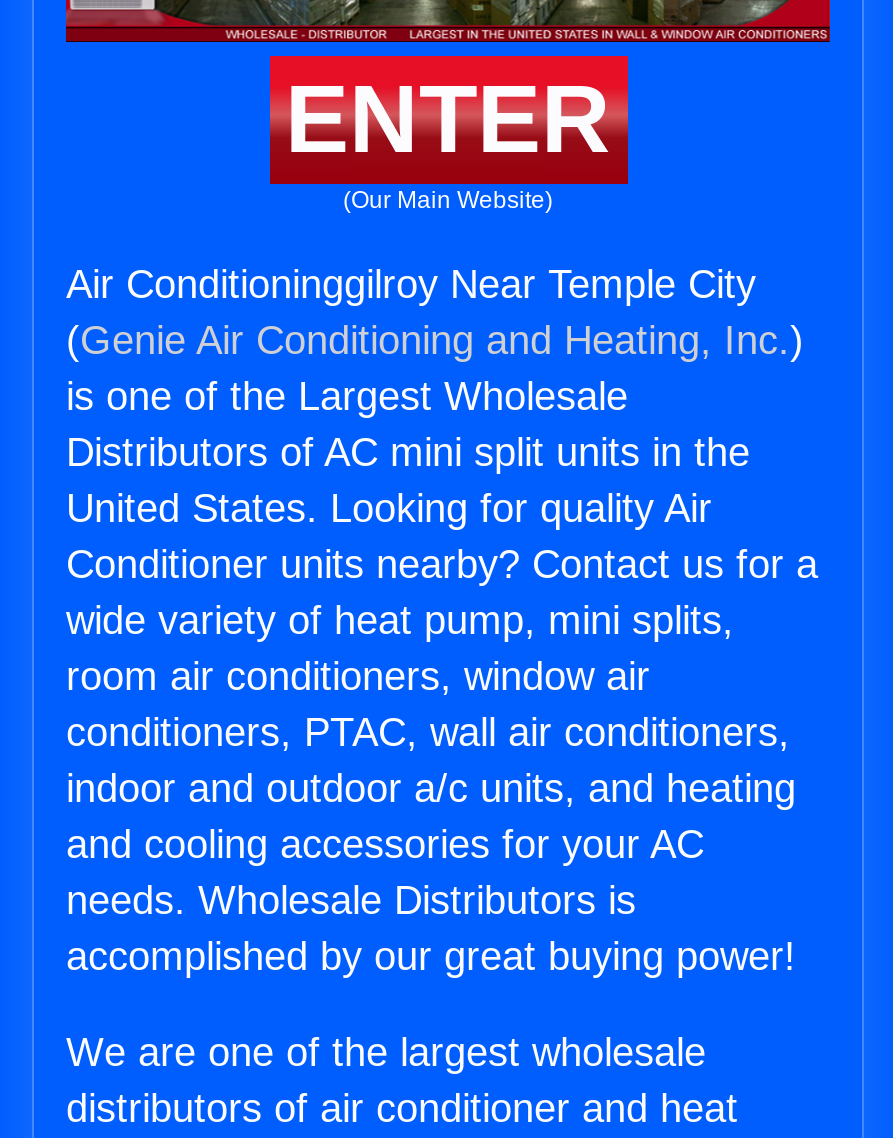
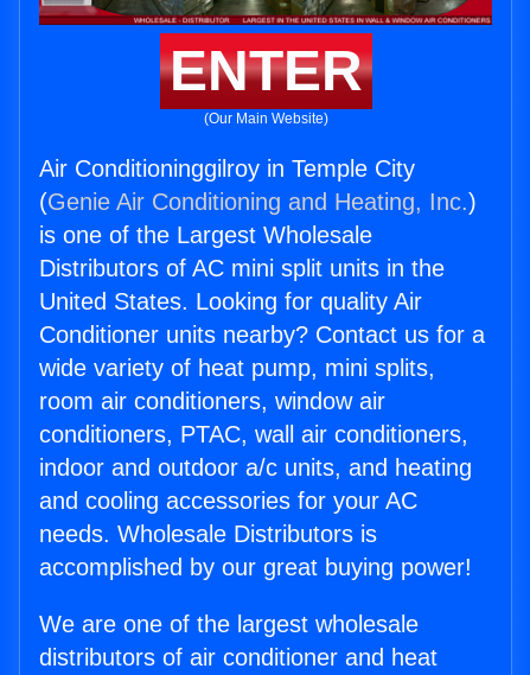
[66,262,756,306] Air Conditioninggilroy Near Temple City -> [39,156,415,182] Air Conditioninggilroy in Temple City

